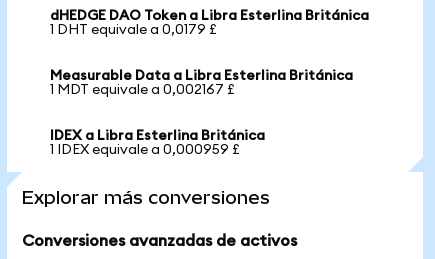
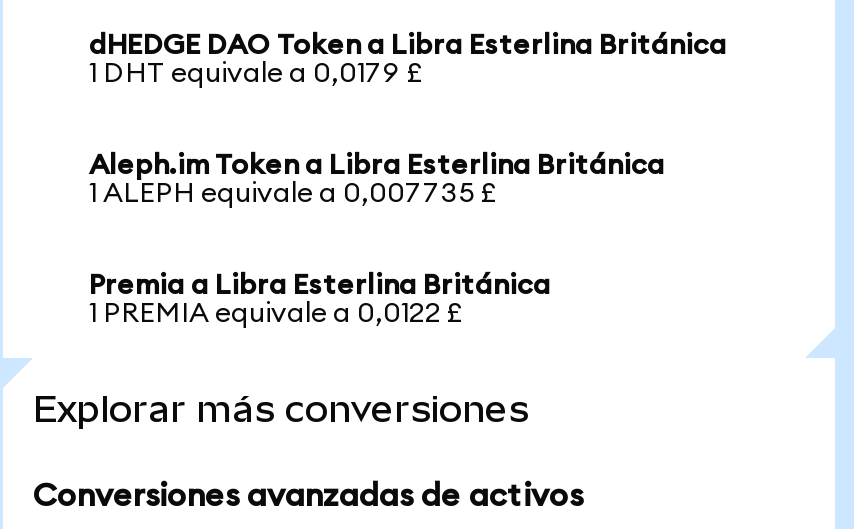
[50,69,353,83] Measurable Data a Libra Esterlina Británica -> [89,152,665,180] Aleph.im Token a Libra Esterlina Británica
[50,83,235,97] 1 MDT equivale a 0,002167 £ -> [89,180,497,208] 1 ALEPH equivale a 0,007735 £
[50,129,265,143] IDEX a Libra Esterlina Británica -> [89,272,551,300] Premia a Libra Esterlina Británica
[50,143,240,157] 1 IDEX equivale a 0,000959 £ -> [89,300,463,328] 1 PREMIA equivale a 0,0122 £

